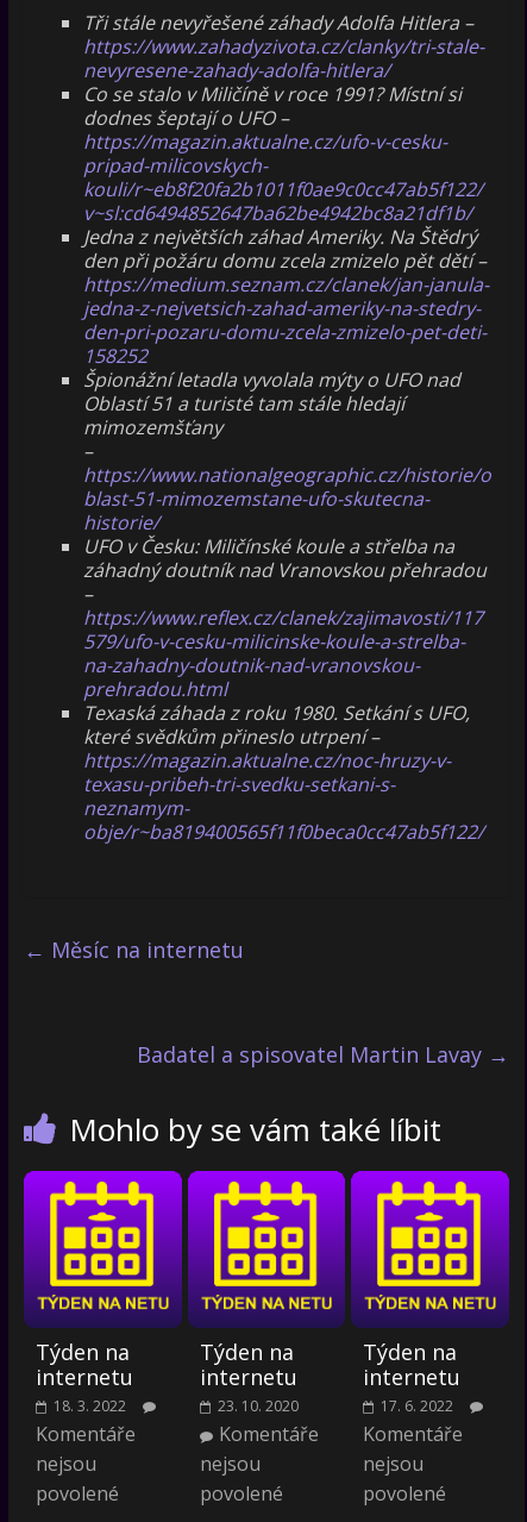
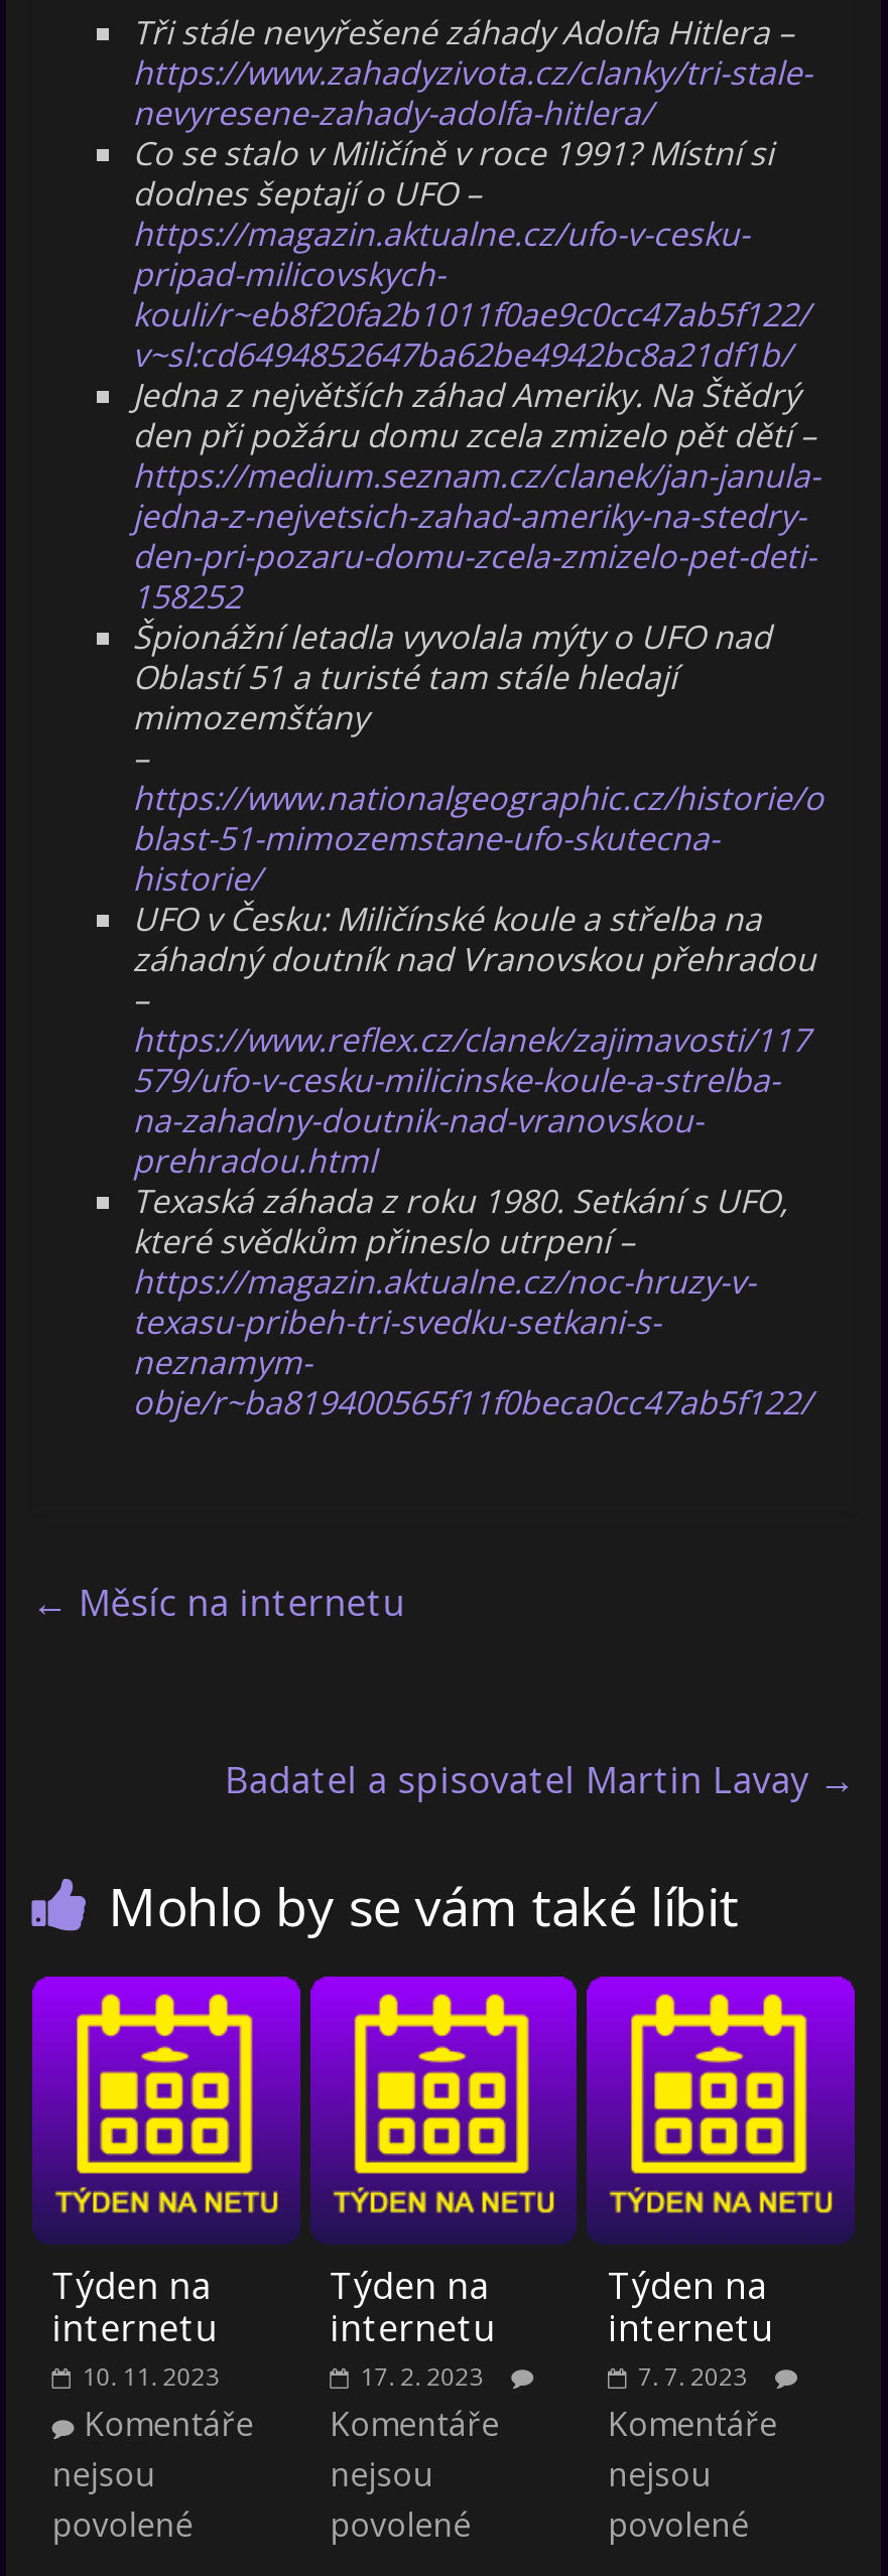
[53,1396,126,1417] 18. 3. 2022 -> [82,2359,219,2393] 10. 11. 2023
[217,1396,298,1417] 23. 10. 2020 -> [360,2359,483,2393] 17. 2. 2023
[381,1396,454,1417] 17. 6. 2022 -> [638,2359,747,2393] 7. 7. 2023

